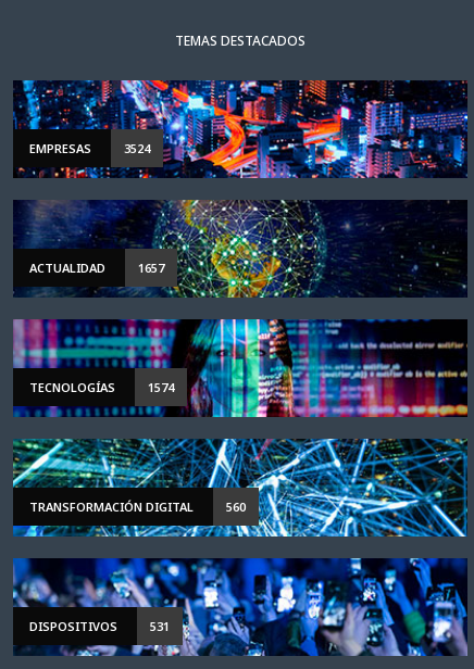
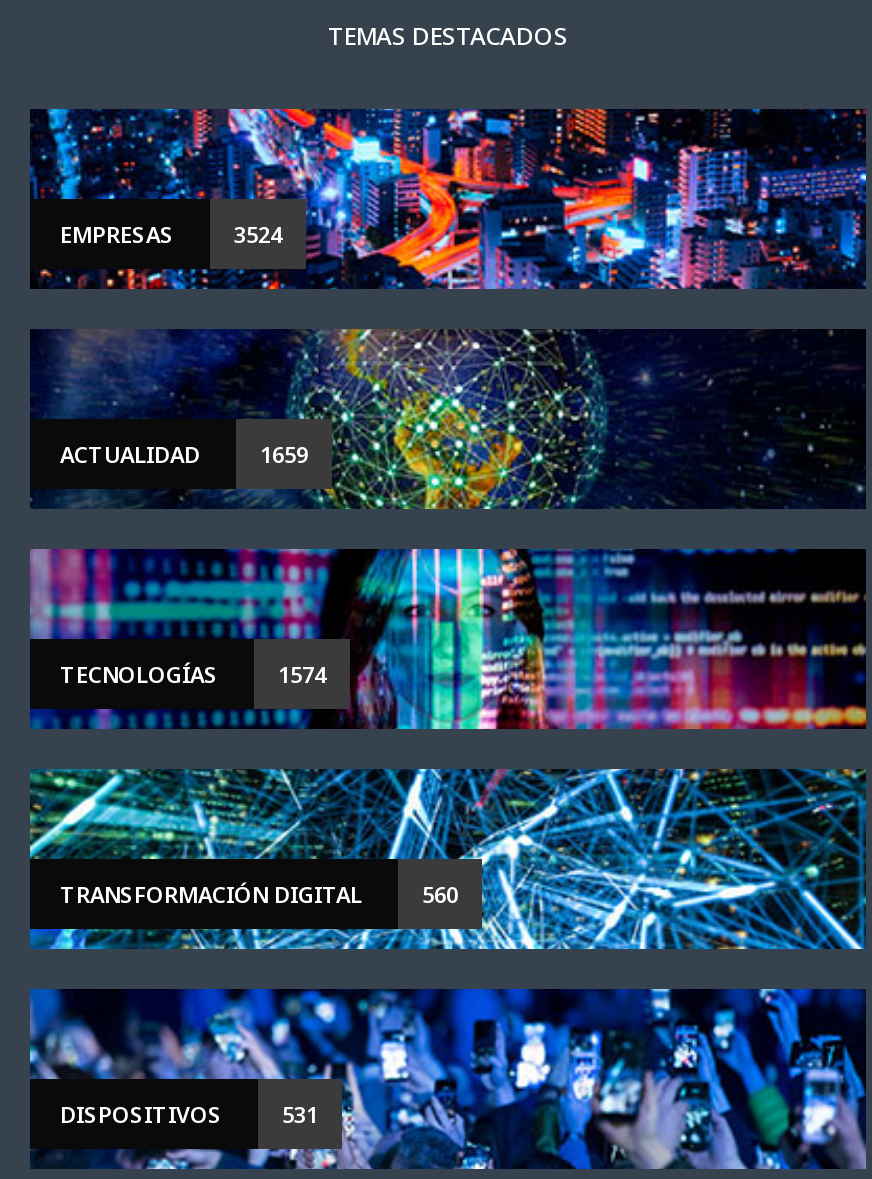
[138,260,164,276] 1657 -> [260,440,308,470] 1659

